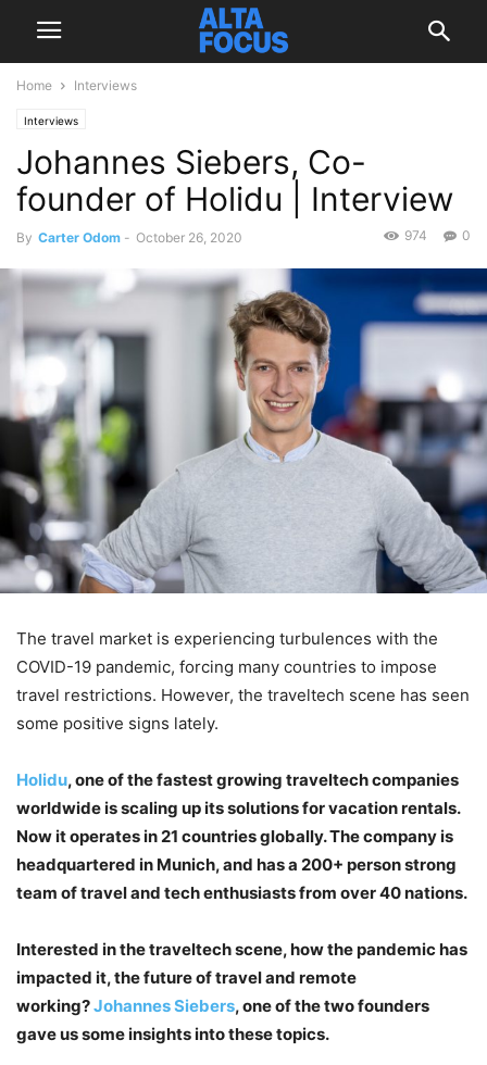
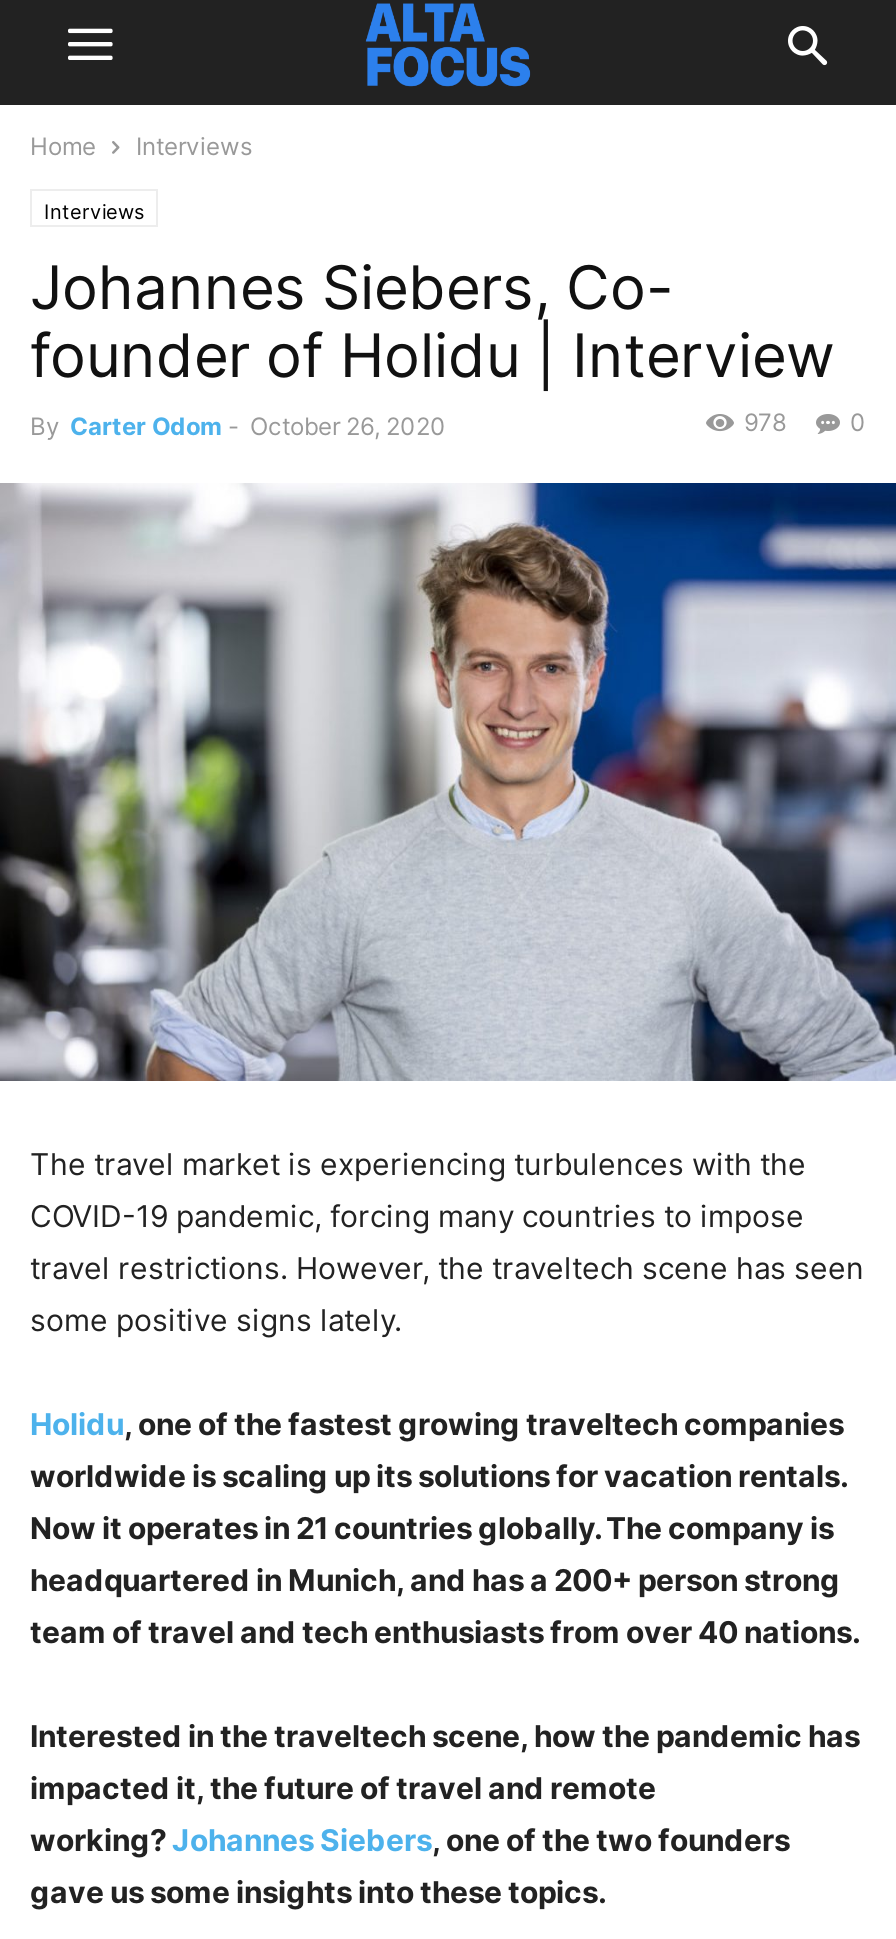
[404,227,427,243] 974 -> [744,407,786,437] 978

